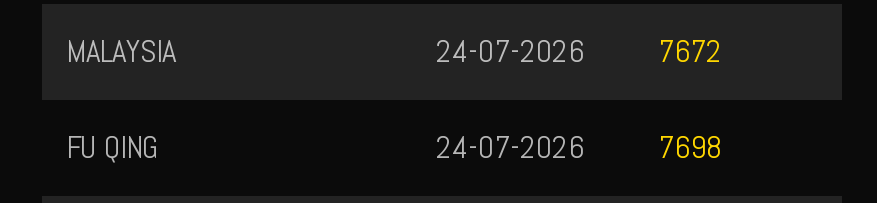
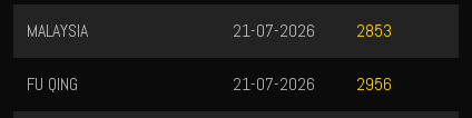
[436,31,584,71] 24-07-2026 -> [233,19,315,42] 21-07-2026
[658,32,722,72] 7672 -> [356,20,392,42] 2853
[436,127,584,167] 24-07-2026 -> [233,73,315,95] 21-07-2026
[658,128,722,168] 7698 -> [356,73,392,96] 2956

